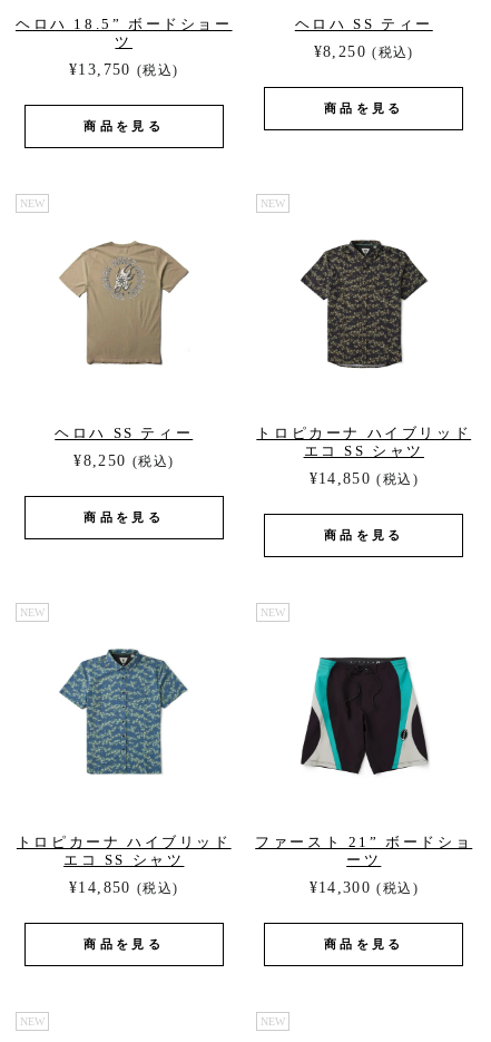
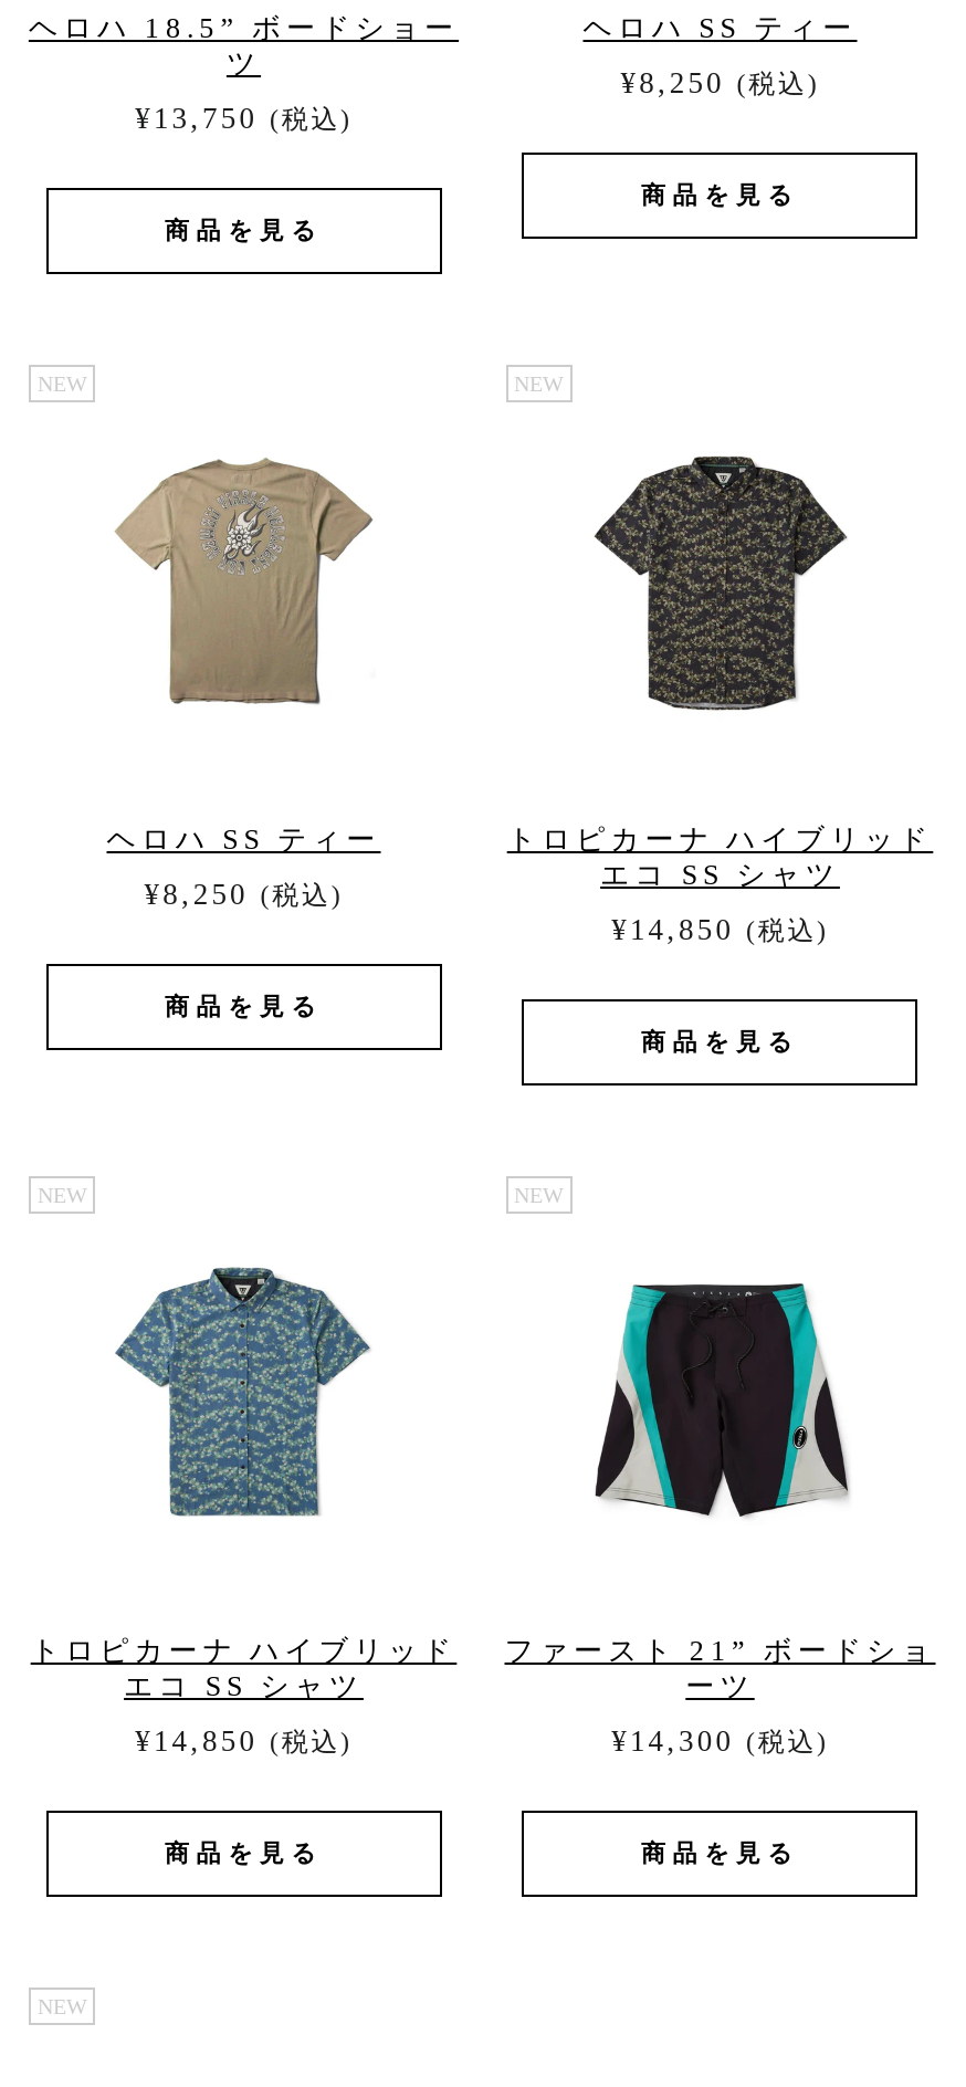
[260,1016,284,1028] NEW -> none

